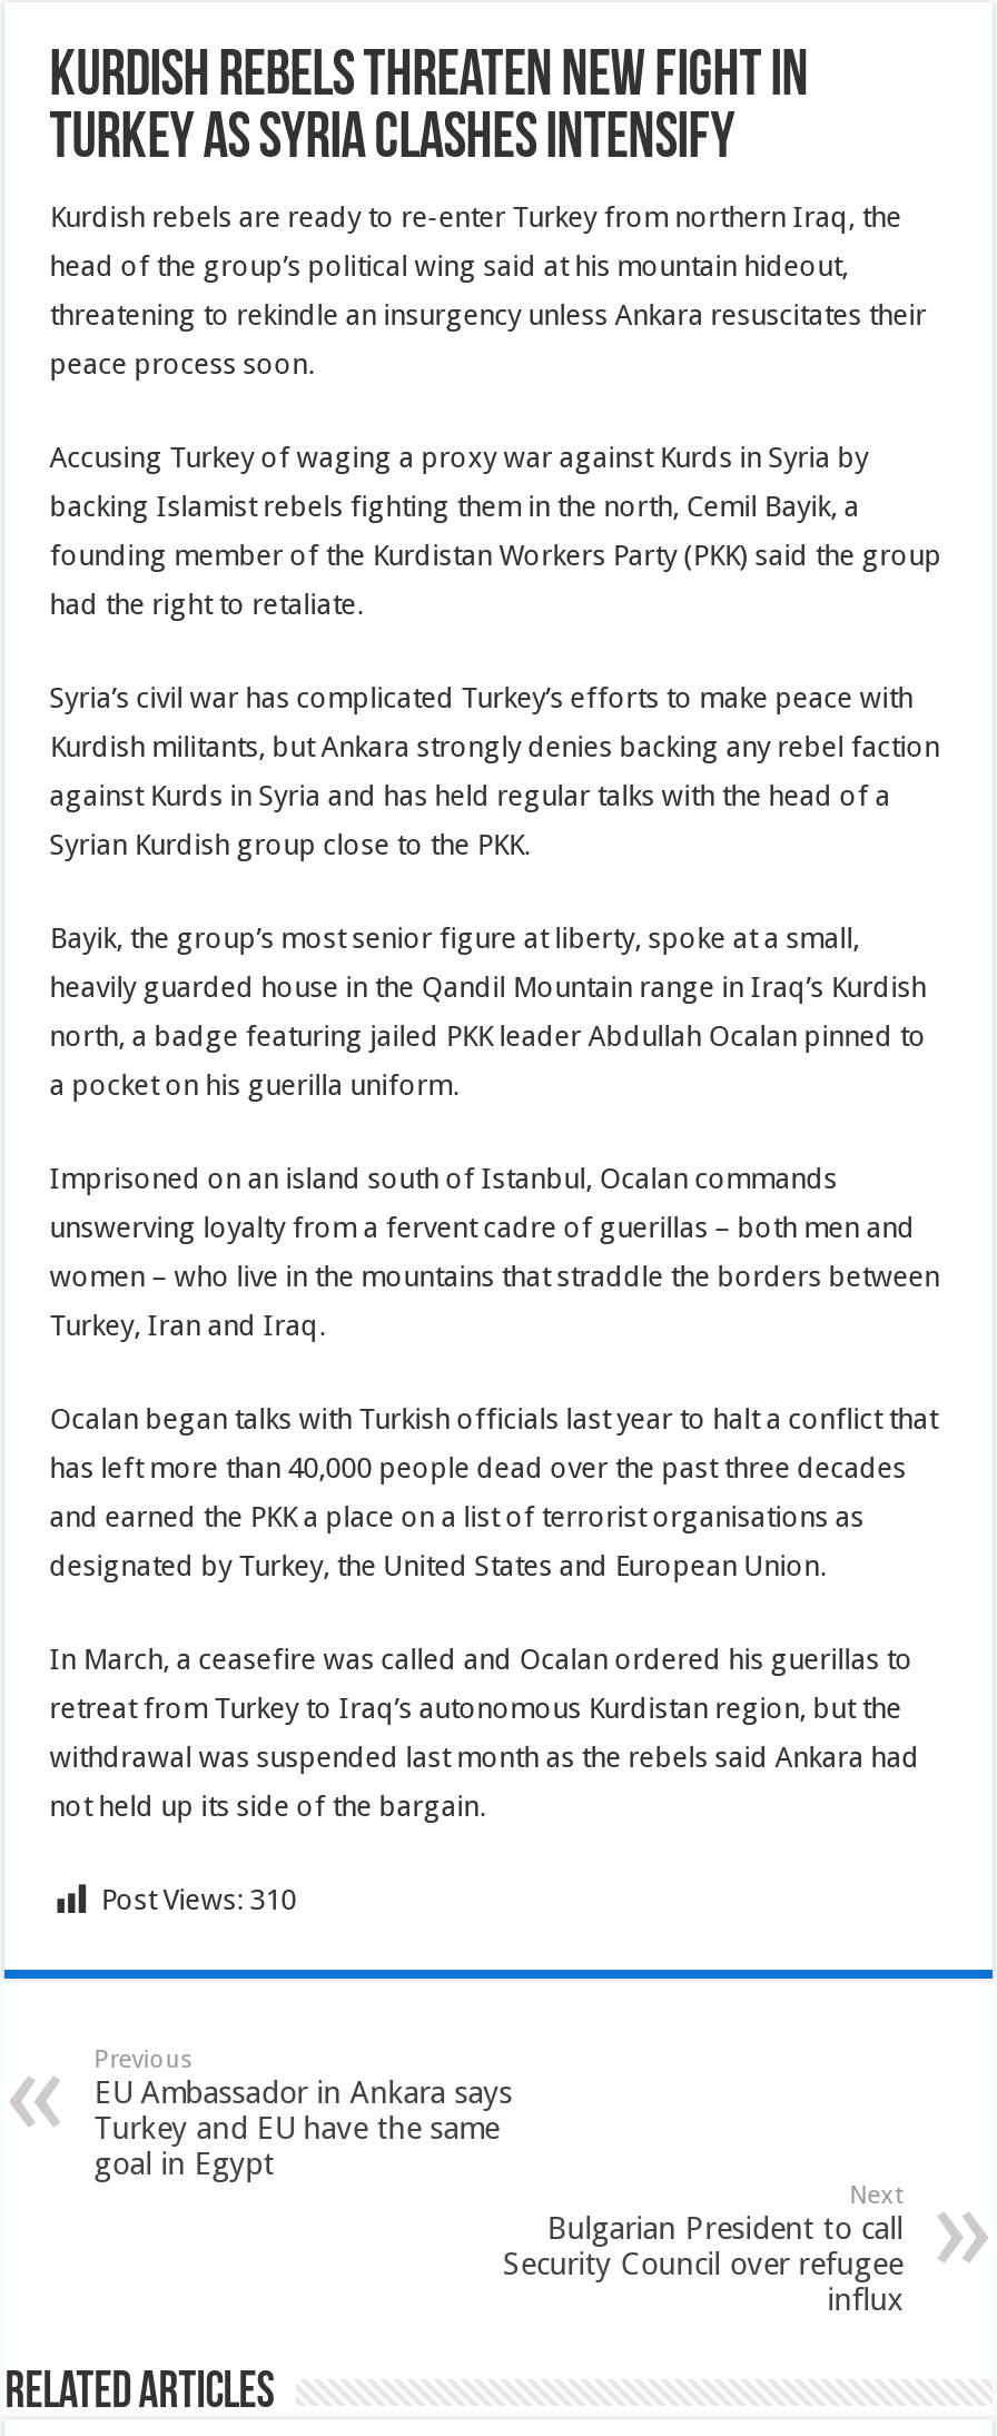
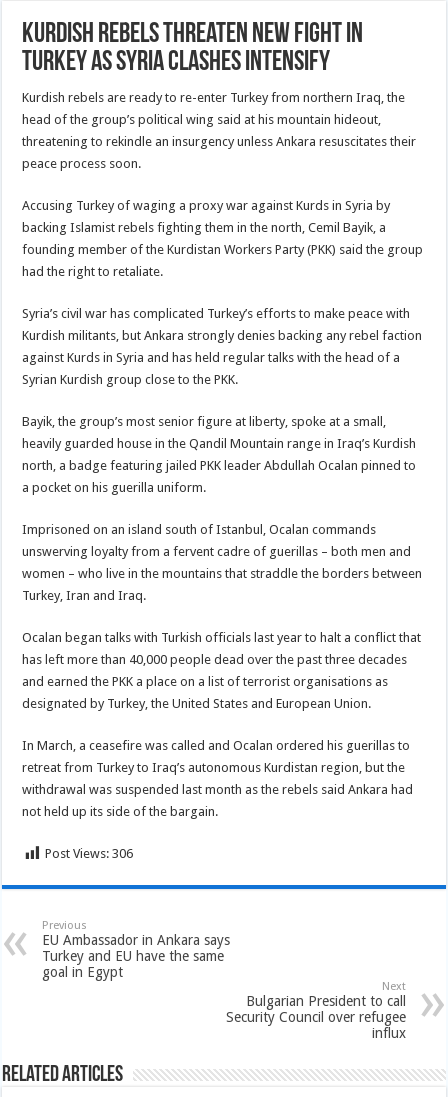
[101,1883,296,1916] Post Views: 310 -> [45,846,133,861] Post Views: 306

